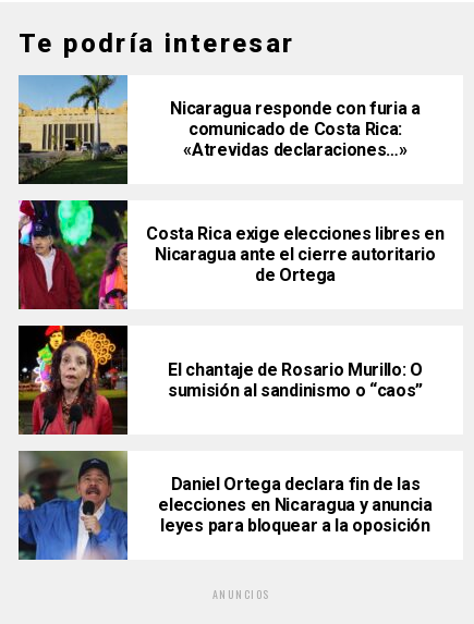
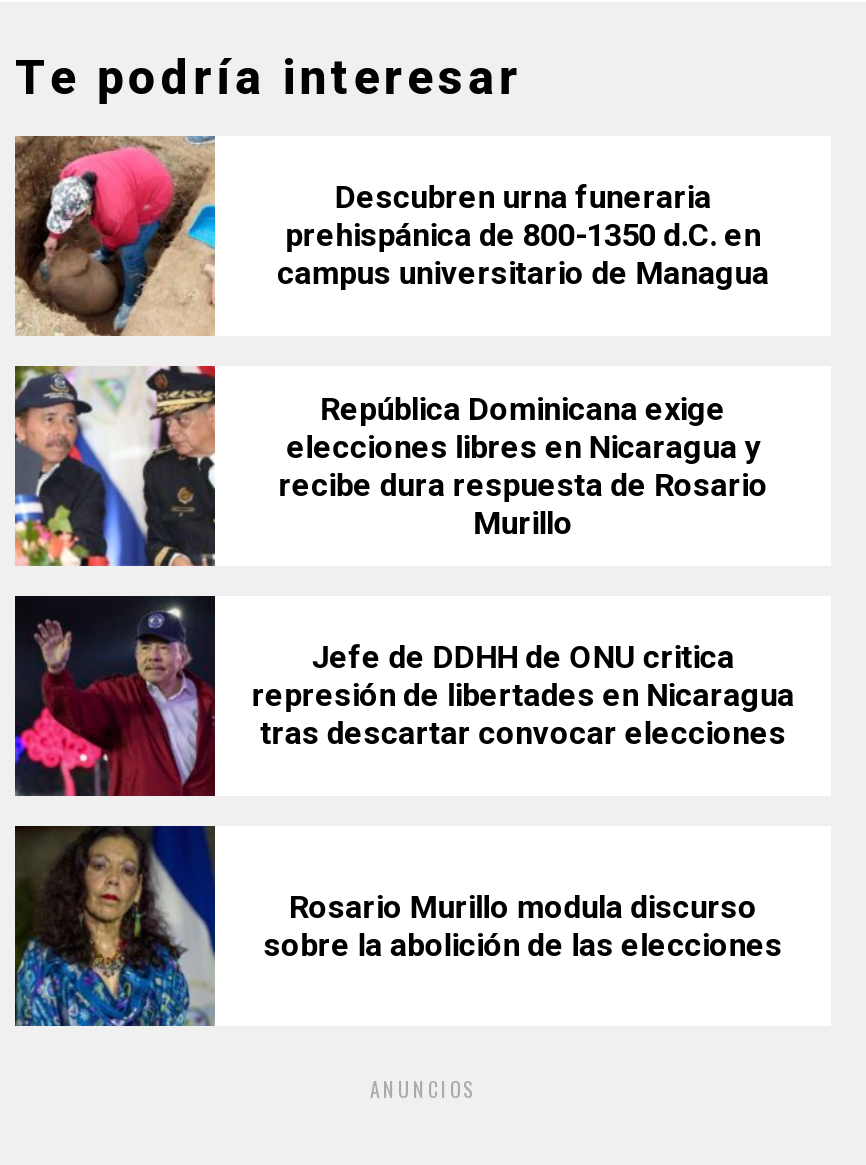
[17,74,420,185] [image] | Nicaragua responde con furia a | comunicado de Costa Rica: | «Atrevidas declaraciones…» -> [13,135,769,337] [image] | Descubren urna funeraria | prehispánica de 800-1350 d.C. en | campus universitario de Managua
[17,199,444,310] [image] | Costa Rica exige elecciones libres en | Nicaragua ante el cierre autoritario | de Ortega -> [13,365,768,567] [image] | República Dominicana exige | elecciones libres en Nicaragua y | recibe dura respuesta de Rosario | Murillo
[17,325,423,436] [image] | El chantaje de Rosario Murillo: O | sumisión al sandinismo o “caos” -> [13,593,794,799] [image] | Jefe de DDHH de ONU critica | represión de libertades en Nicaragua | tras descartar convocar elecciones
[17,451,432,561] [image] | Daniel Ortega declara fin de las | elecciones en Nicaragua y anuncia | leyes para bloquear a la oposición -> [13,825,782,1029] [image] | Rosario Murillo modula discurso | sobre la abolición de las elecciones

